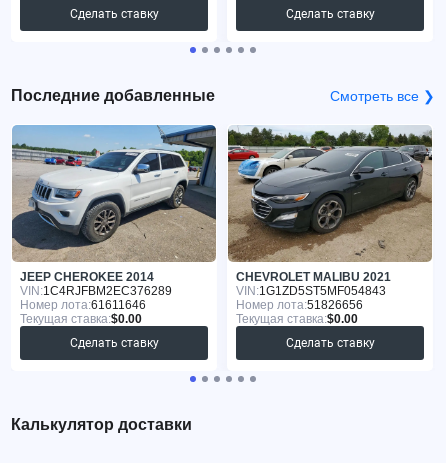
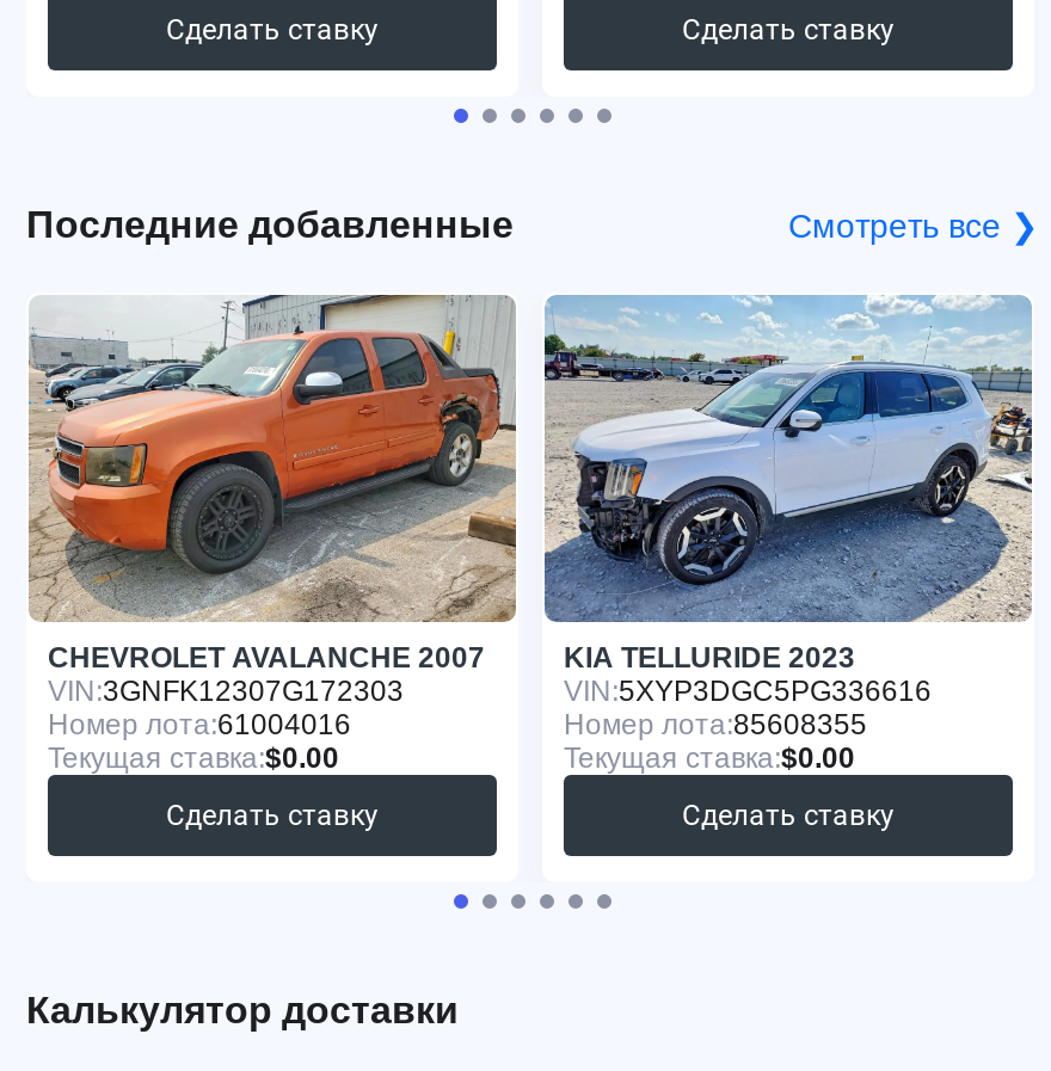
[11,125,217,312] [image] | JEEP CHEROKEE 2014 | VIN: 1C4RJFBM2EC376289 | Номер лота:61611646 -> [26,293,516,741] [image] | CHEVROLET AVALANCHE 2007 | VIN: 3GNFK12307G172303 | Номер лота:61004016
[227,124,433,312] [image] | CHEVROLET MALIBU 2021 | VIN: 1G1ZD5ST5MF054843 | Номер лота:51826656 -> [545,295,1034,741] [image] | KIA TELLURIDE 2023 | VIN: 5XYP3DGC5PG336616 | Номер лота:85608355

